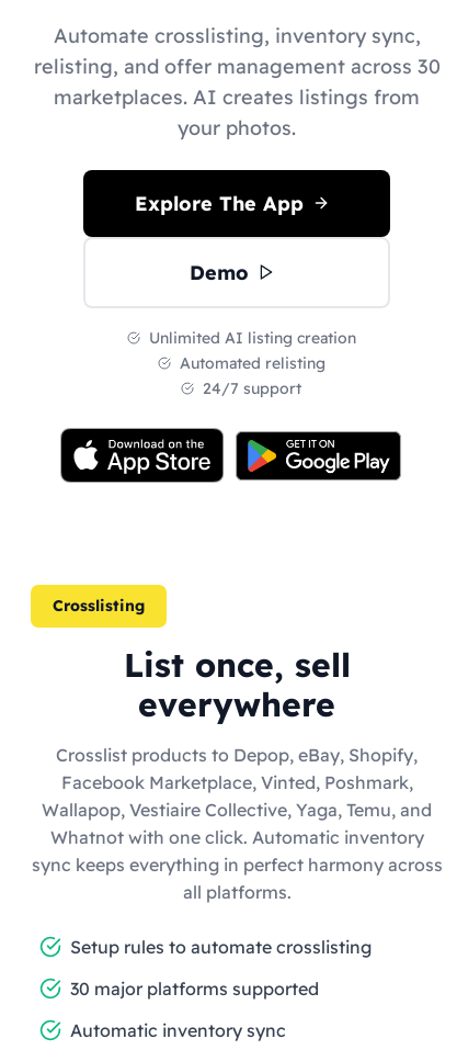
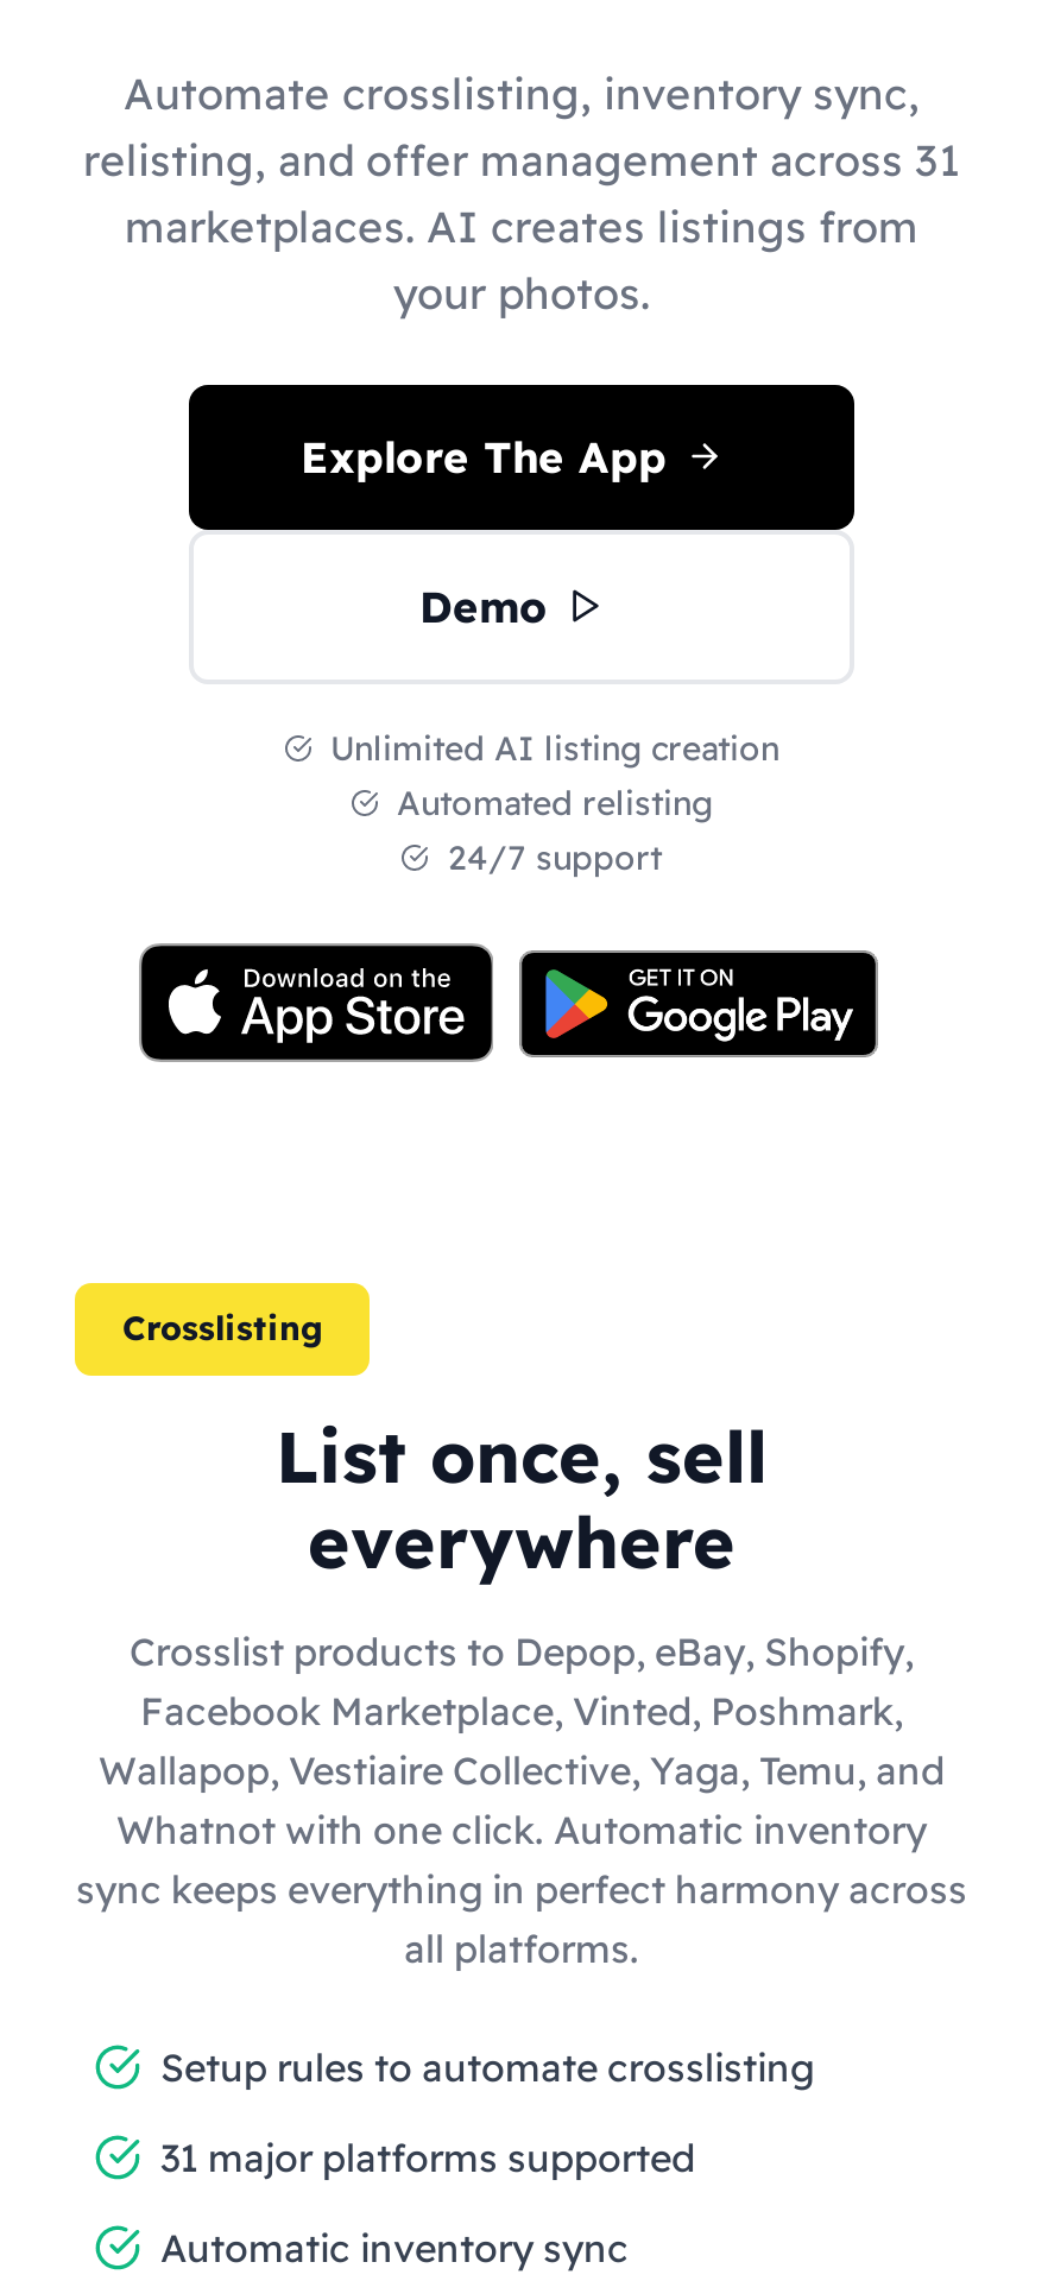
[33,53,440,78] relisting, and offer management across 30 -> [83,132,960,187] relisting, and offer management across 31
[70,977,319,999] 30 major platforms supported -> [160,2132,695,2180] 31 major platforms supported

